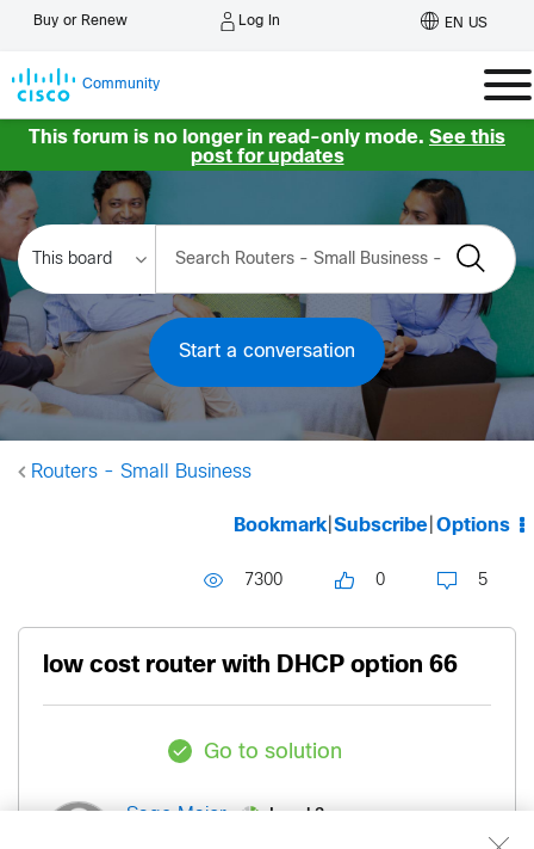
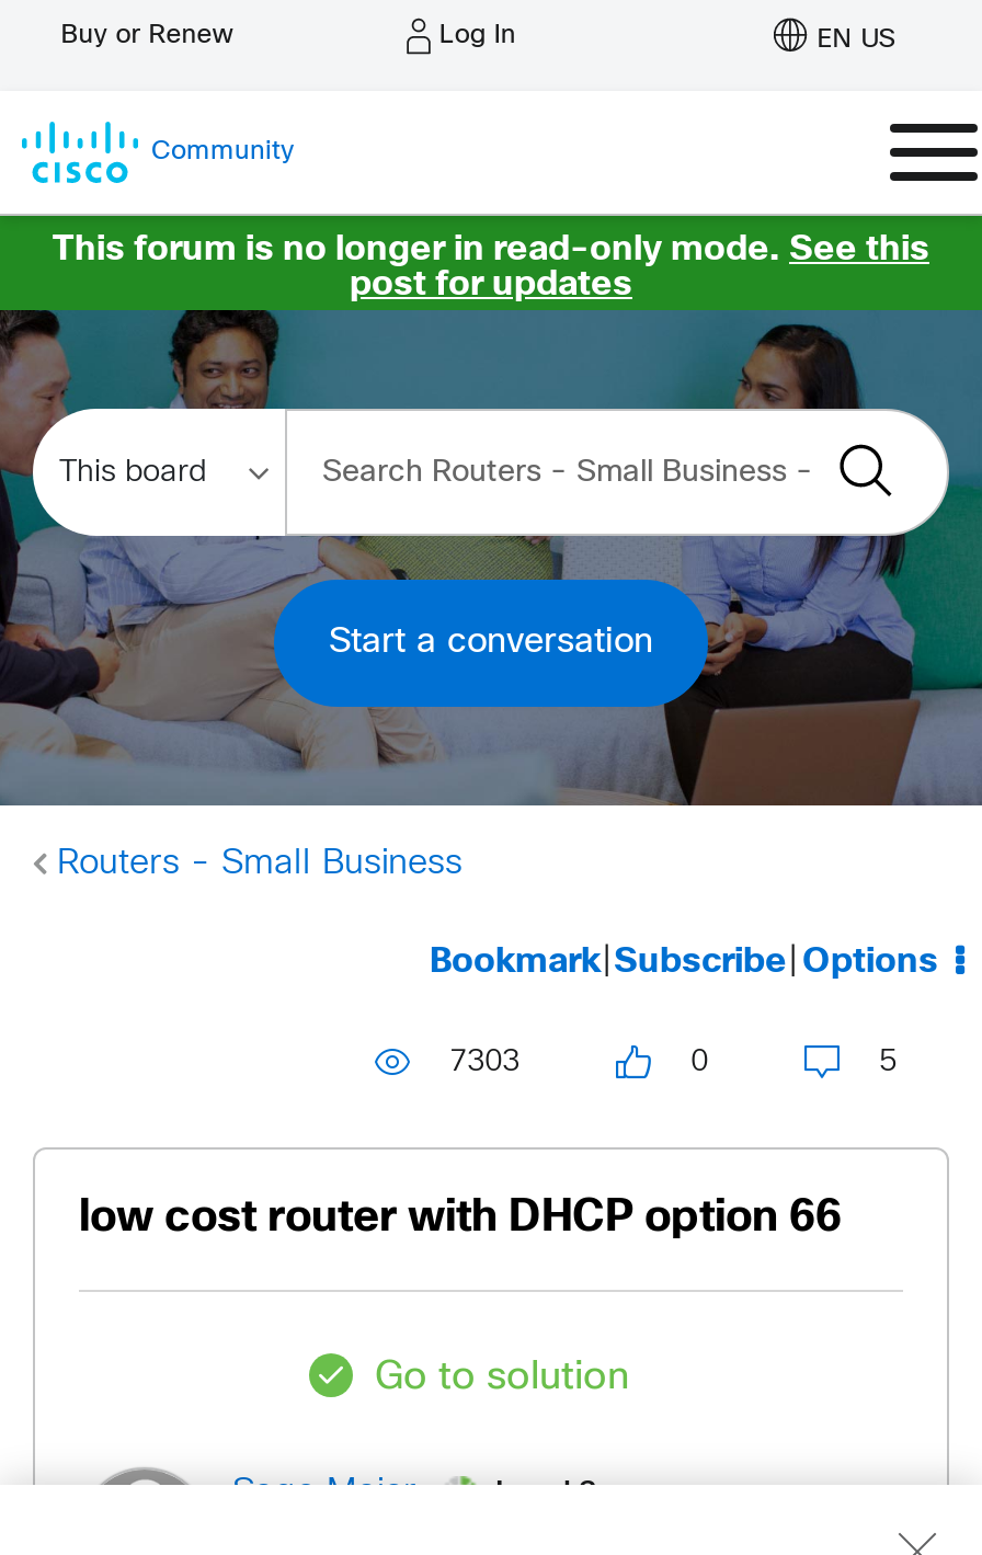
[244,573,282,589] 7300 -> [449,1049,519,1077] 7303

